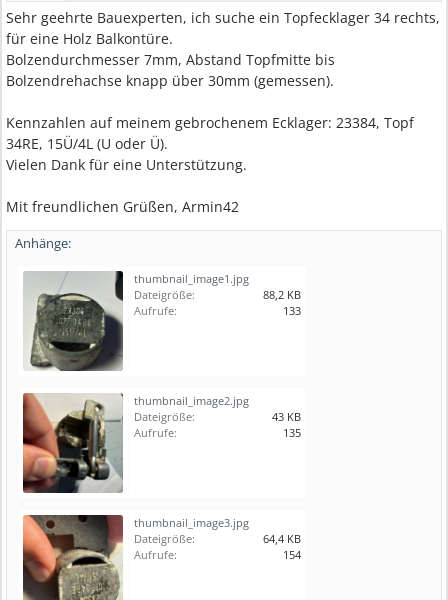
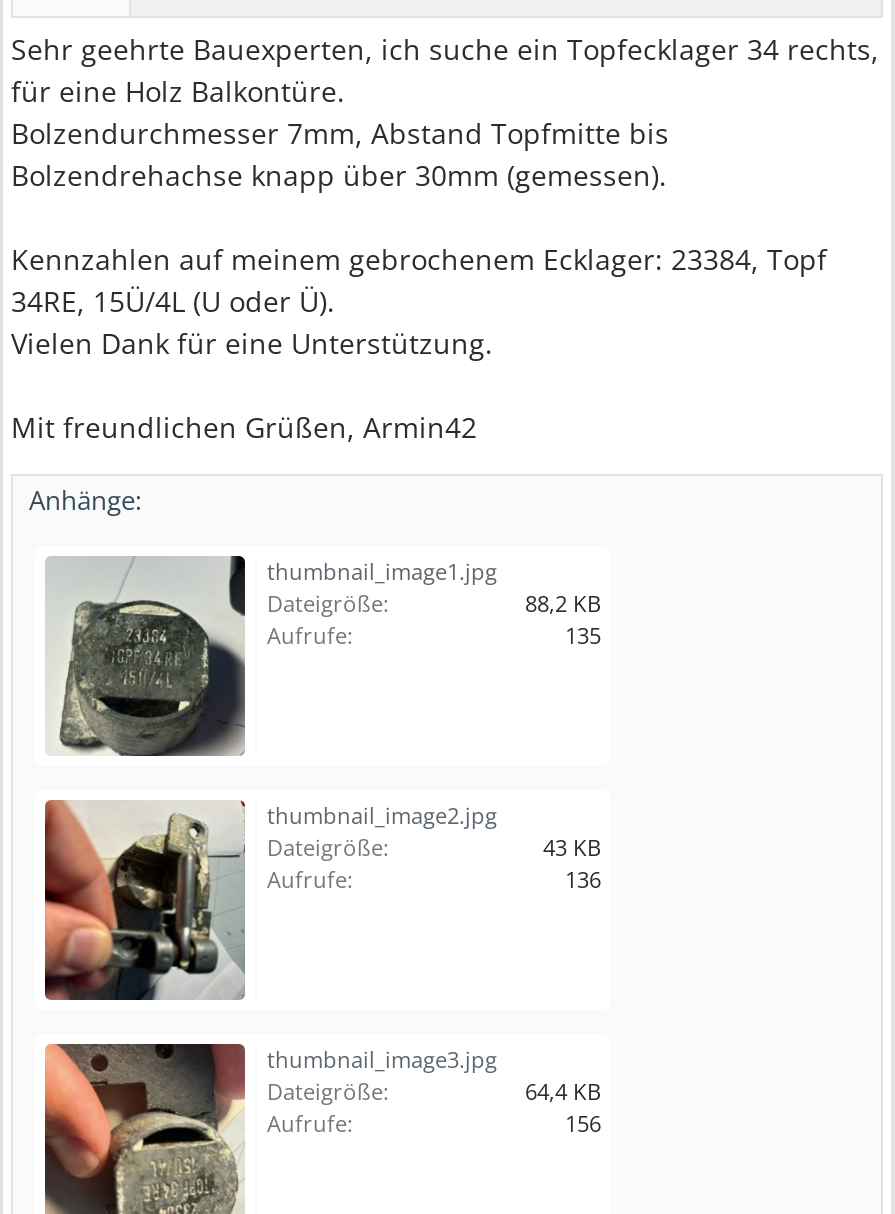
[283,303,301,318] 133 -> [565,620,601,650] 135
[283,425,301,440] 135 -> [565,864,601,894] 136
[283,547,301,562] 154 -> [565,1108,601,1138] 156

